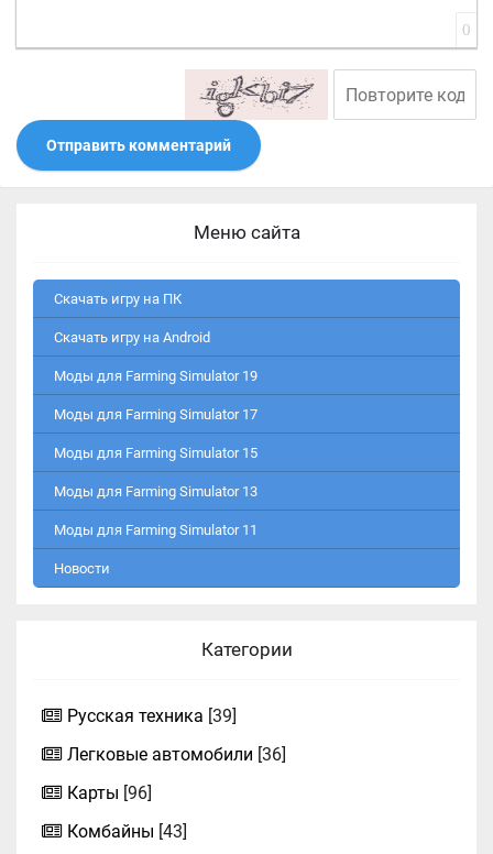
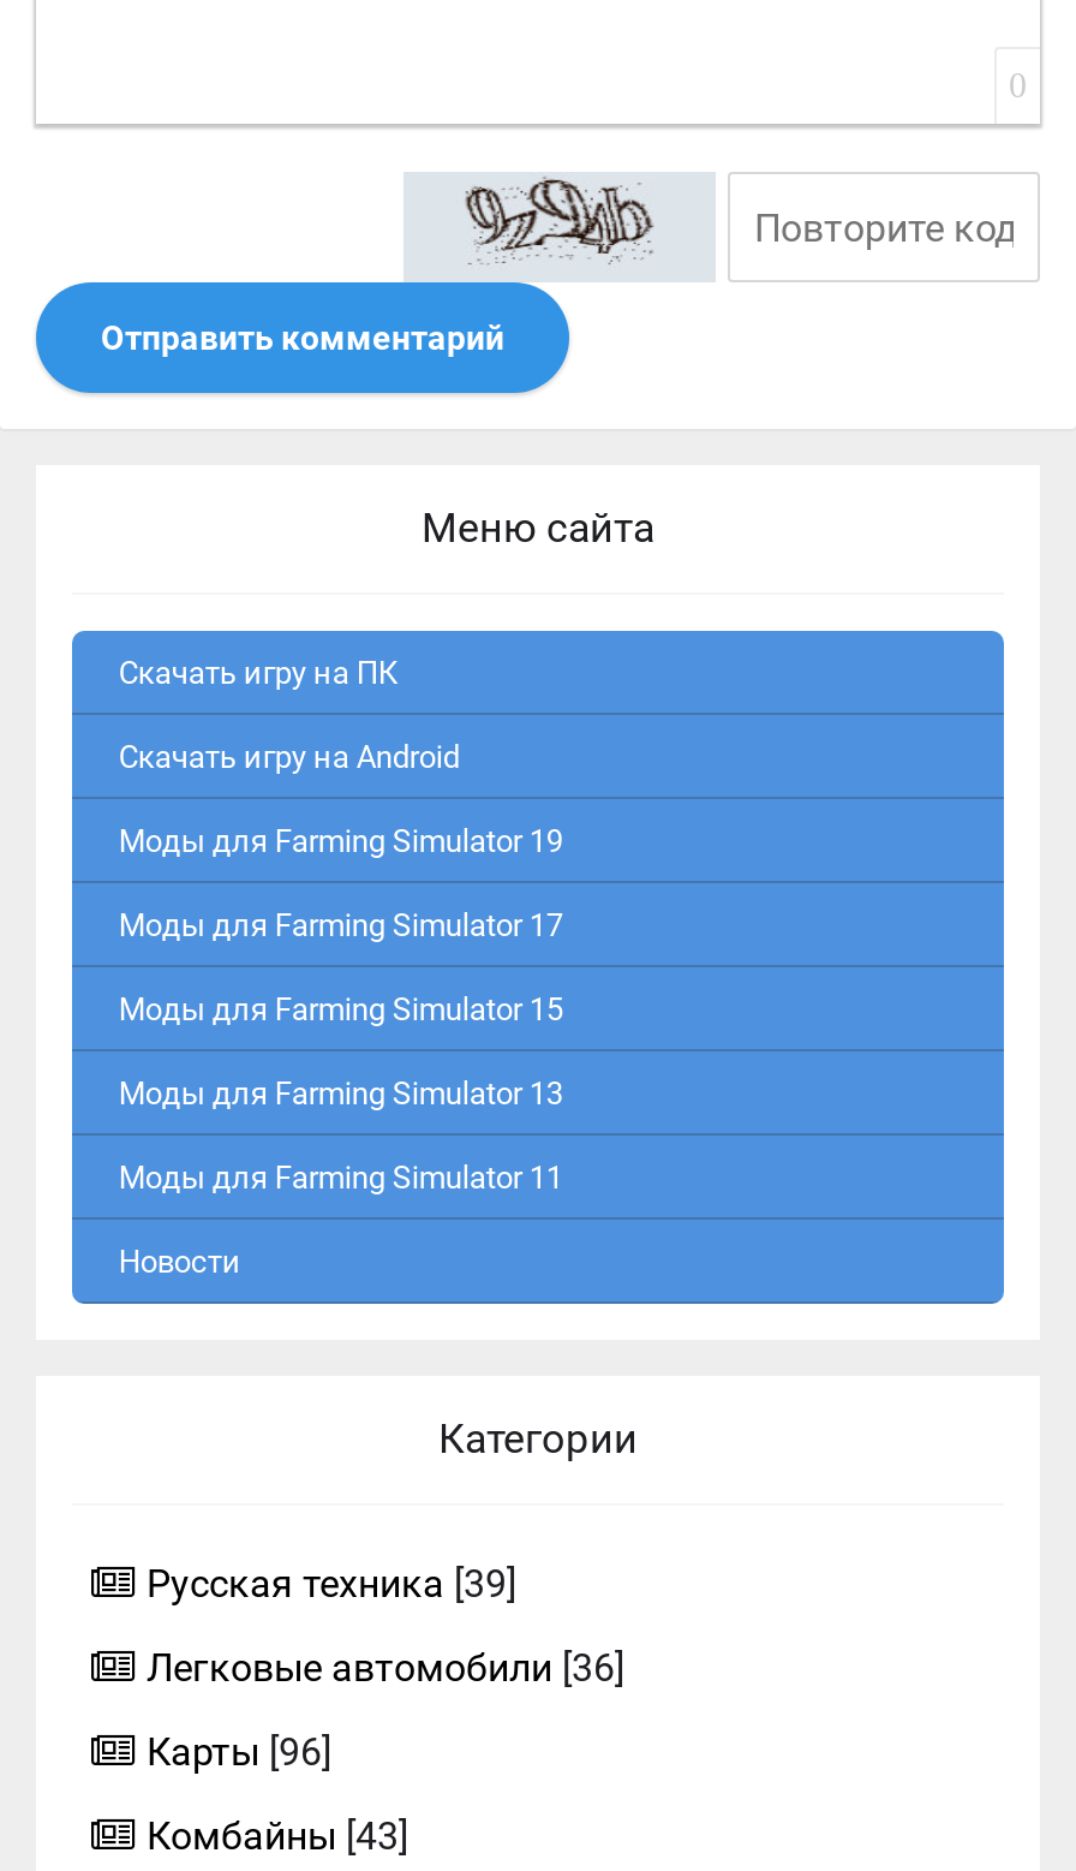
[199,72,315,119] [image] -> [440,174,682,280] [image]

